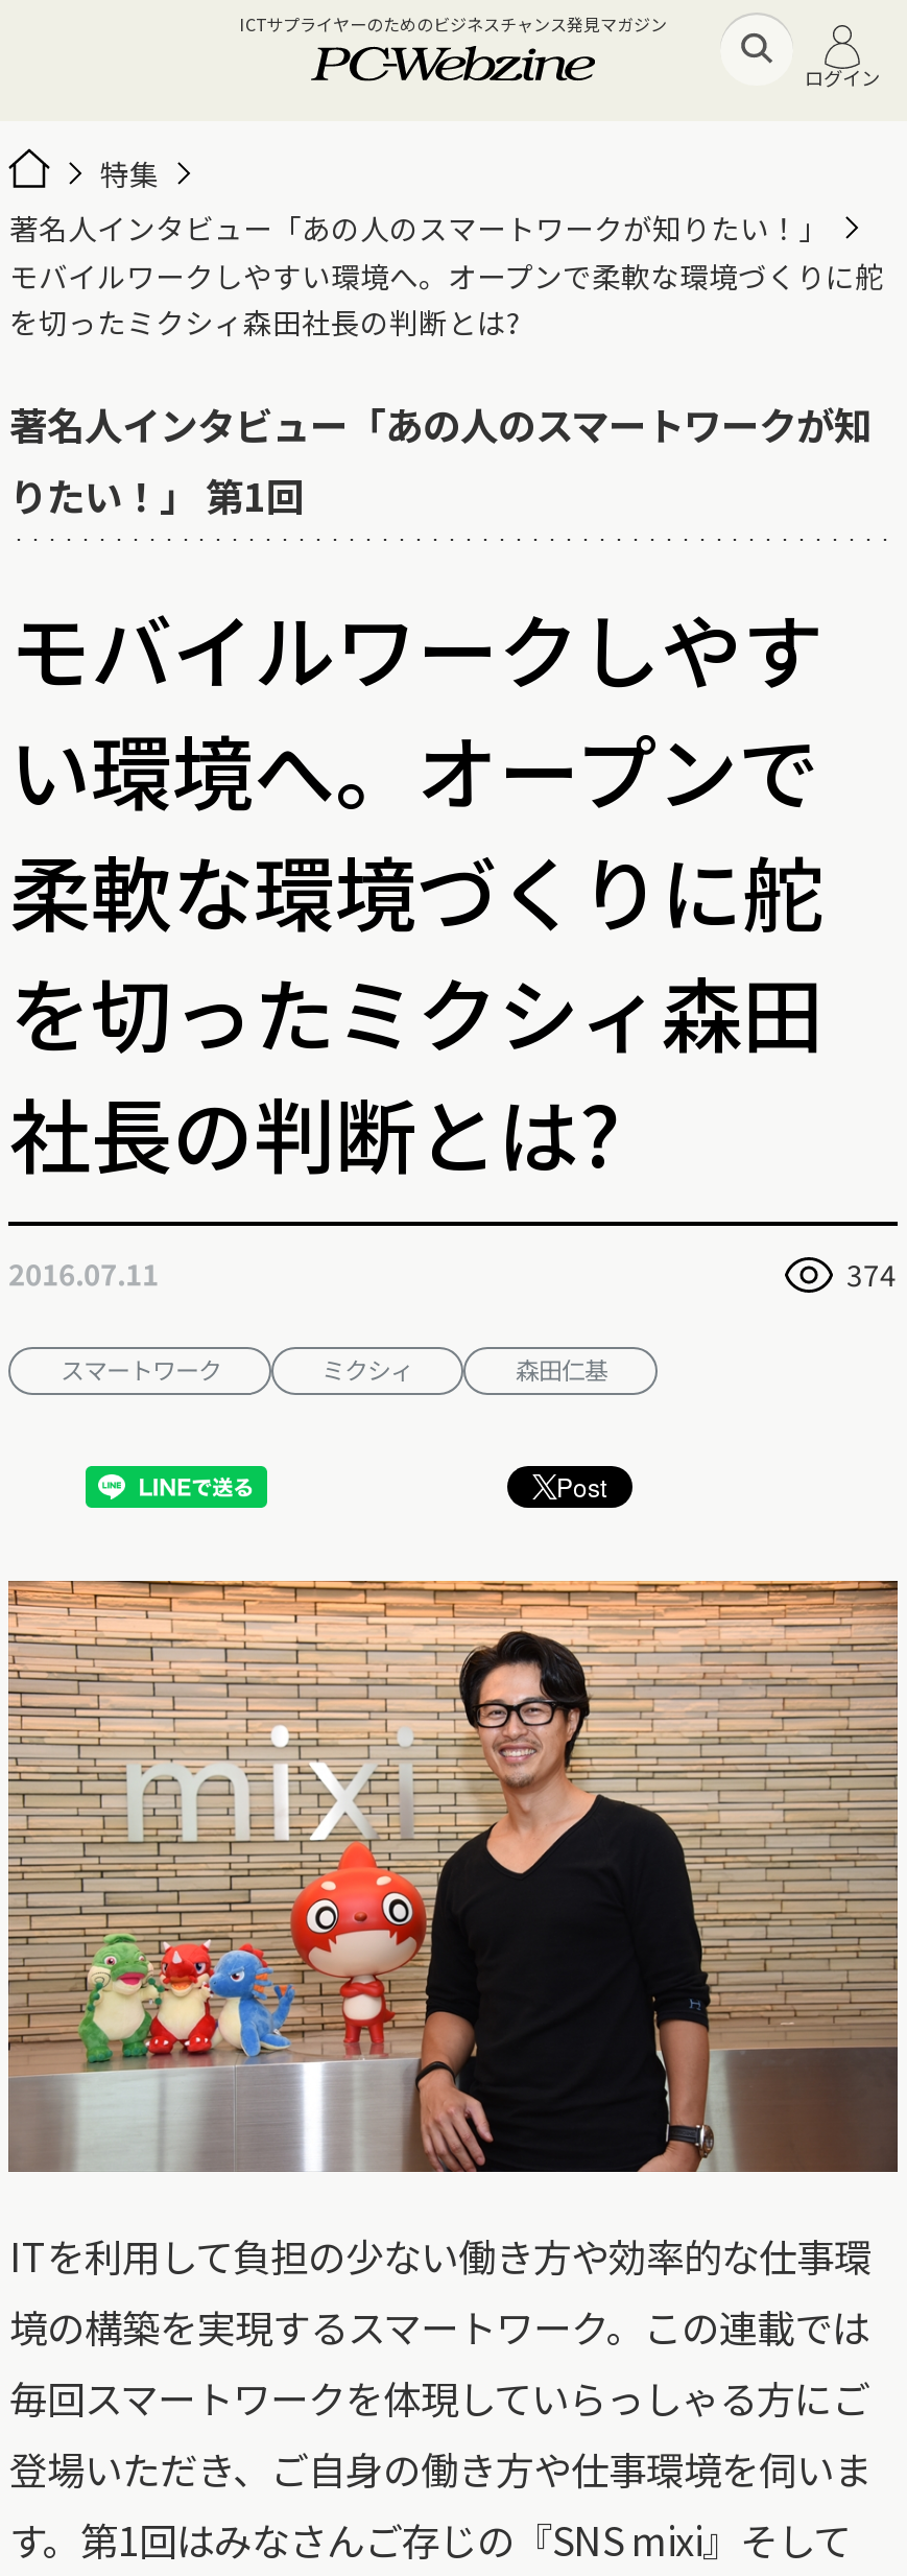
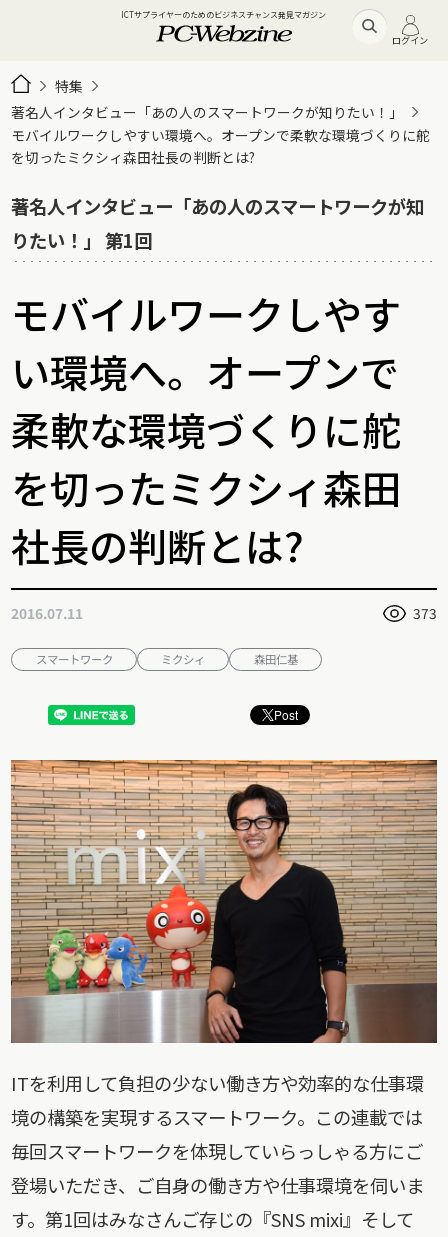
[846,1252,897,1294] 374 -> [412,603,436,623] 373

